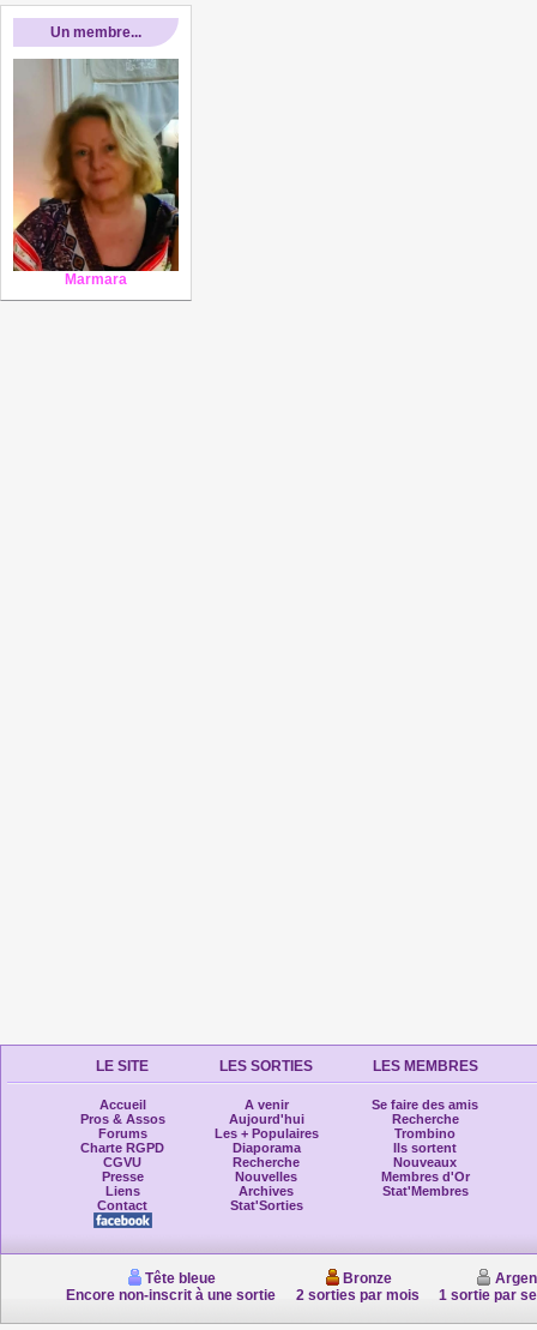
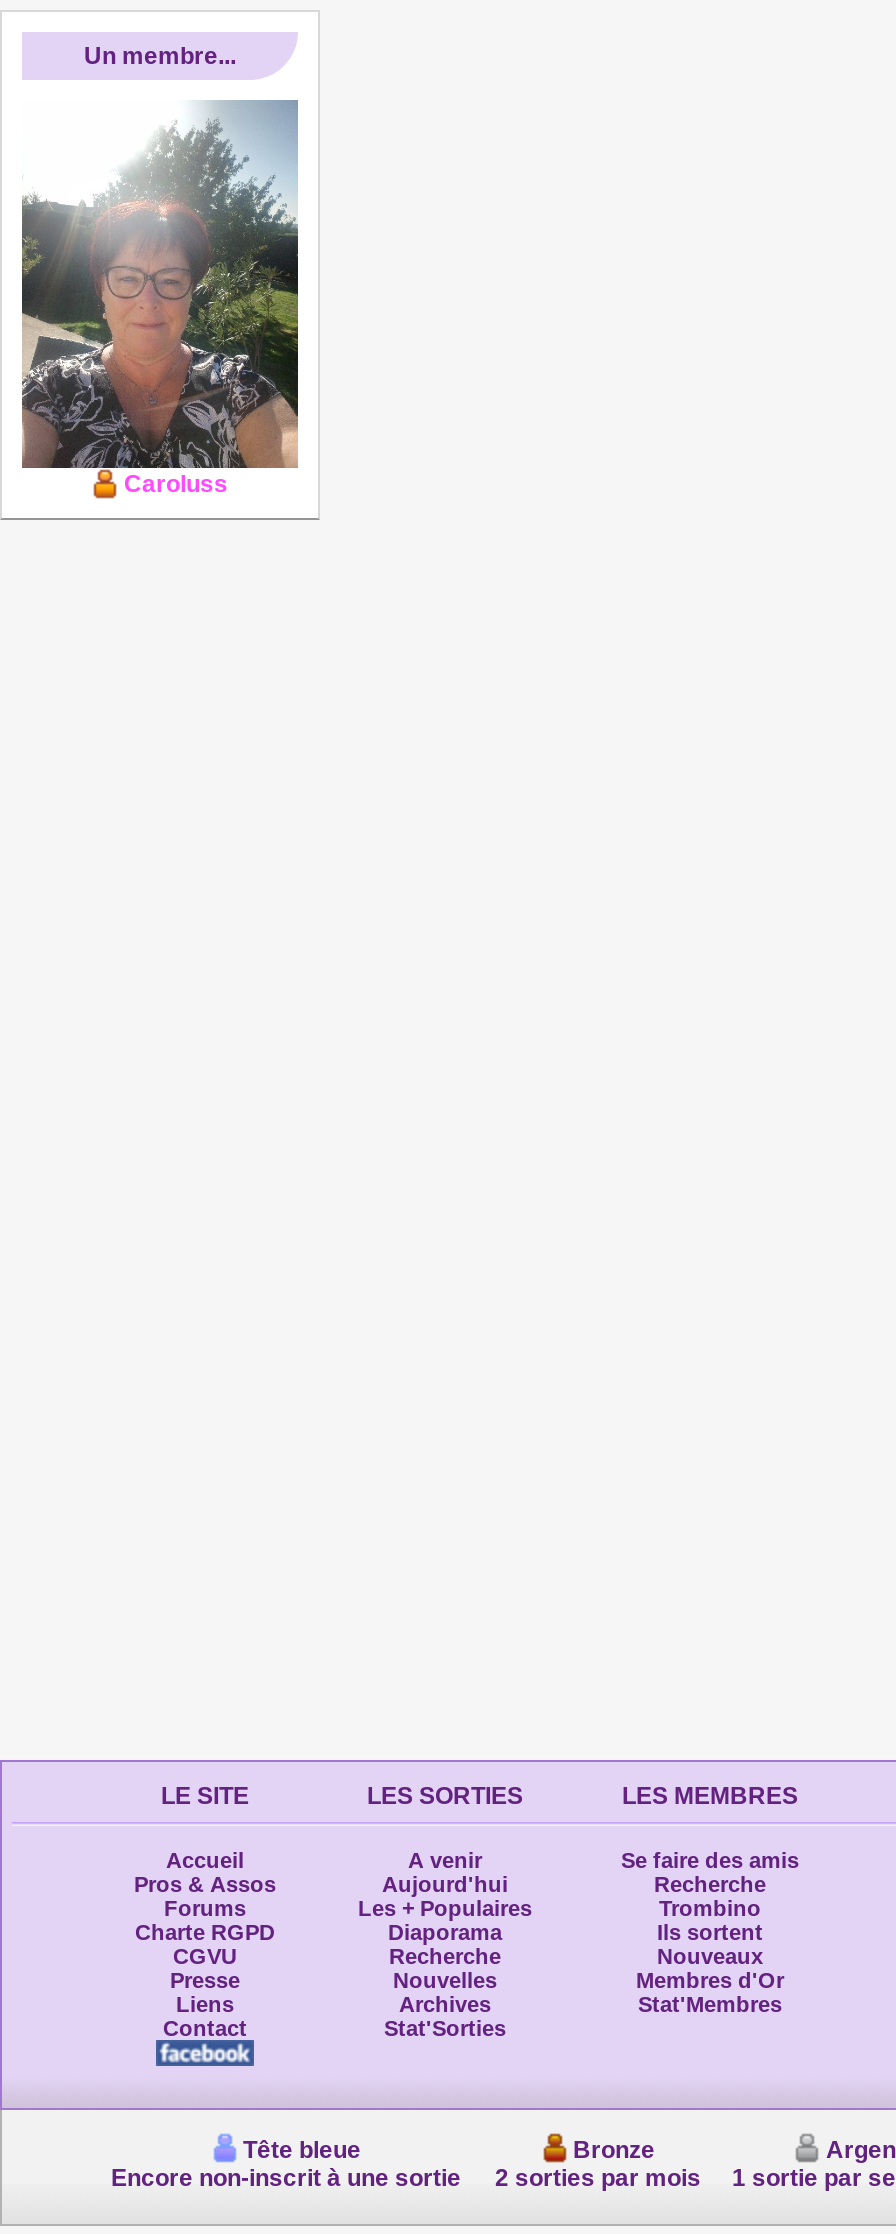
[12,58,180,287] [image] | Marmara -> [20,100,300,498] [image] | Caroluss

